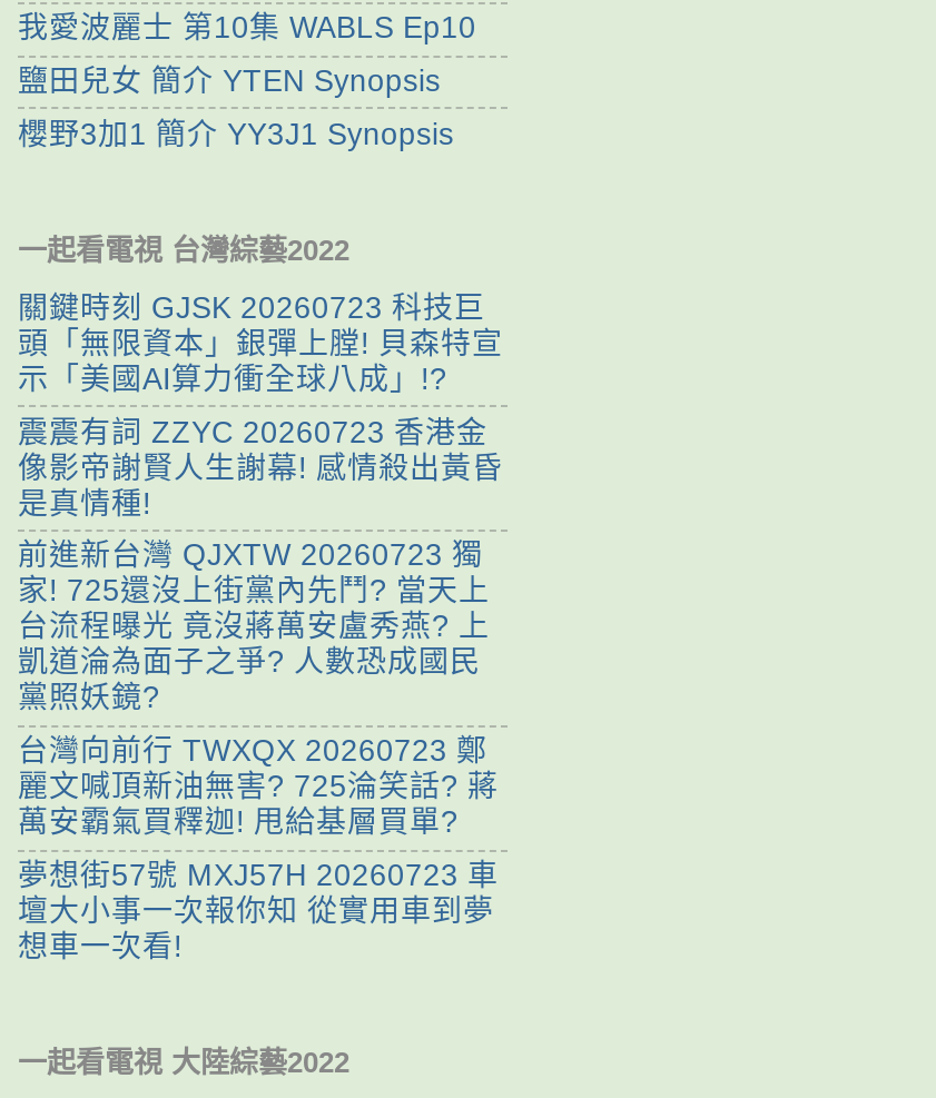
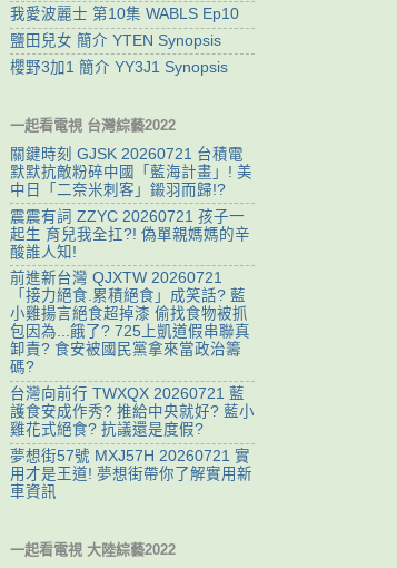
[18,291,503,396] 關鍵時刻 GJSK 20260723 科技巨 | 頭「無限資本」銀彈上膛! 貝森特宣 | 示「美國AI算力衝全球八成」!? -> [10,146,252,198] 關鍵時刻 GJSK 20260721 台積電 | 默默抗敵粉碎中國「藍海計畫」! 美 | 中日「二奈米刺客」鎩羽而歸!?
[18,415,503,520] 震震有詞 ZZYC 20260723 香港金 | 像影帝謝賢人生謝幕! 感情殺出黃昏 | 是真情種! -> [10,208,250,260] 震震有詞 ZZYC 20260721 孩子一 | 起生 育兒我全扛?! 偽單親媽媽的辛 | 酸誰人知!
[18,539,490,715] 前進新台灣 QJXTW 20260723 獨 | 家! 725還沒上街黨內先鬥? 當天上 | 台流程曝光 竟沒蔣萬安盧秀燕? 上 | 凱道淪為面子之爭? 人數恐成國民 | 黨照妖鏡? -> [10,270,250,376] 前進新台灣 QJXTW 20260721 | 「接力絕食.累積絕食」成笑話? 藍 | 小雞揚言絕食超掉漆 偷找食物被抓 | 包因為...餓了? 725上凱道假串聯真 | 卸責? 食安被國民黨拿來當政治籌 | 碼?
[18,734,499,839] 台灣向前行 TWXQX 20260723 鄭 | 麗文喊頂新油無害? 725淪笑話? 蔣 | 萬安霸氣買釋迦! 甩給基層買單? -> [10,385,255,438] 台灣向前行 TWXQX 20260721 藍 | 護食安成作秀? 推給中央就好? 藍小 | 雞花式絕食? 抗議還是度假?
[18,859,499,963] 夢想街57號 MXJ57H 20260723 車 | 壇大小事一次報你知 從實用車到夢 | 想車一次看! -> [10,448,252,500] 夢想街57號 MXJ57H 20260721 實 | 用才是王道! 夢想街帶你了解實用新 | 車資訊

